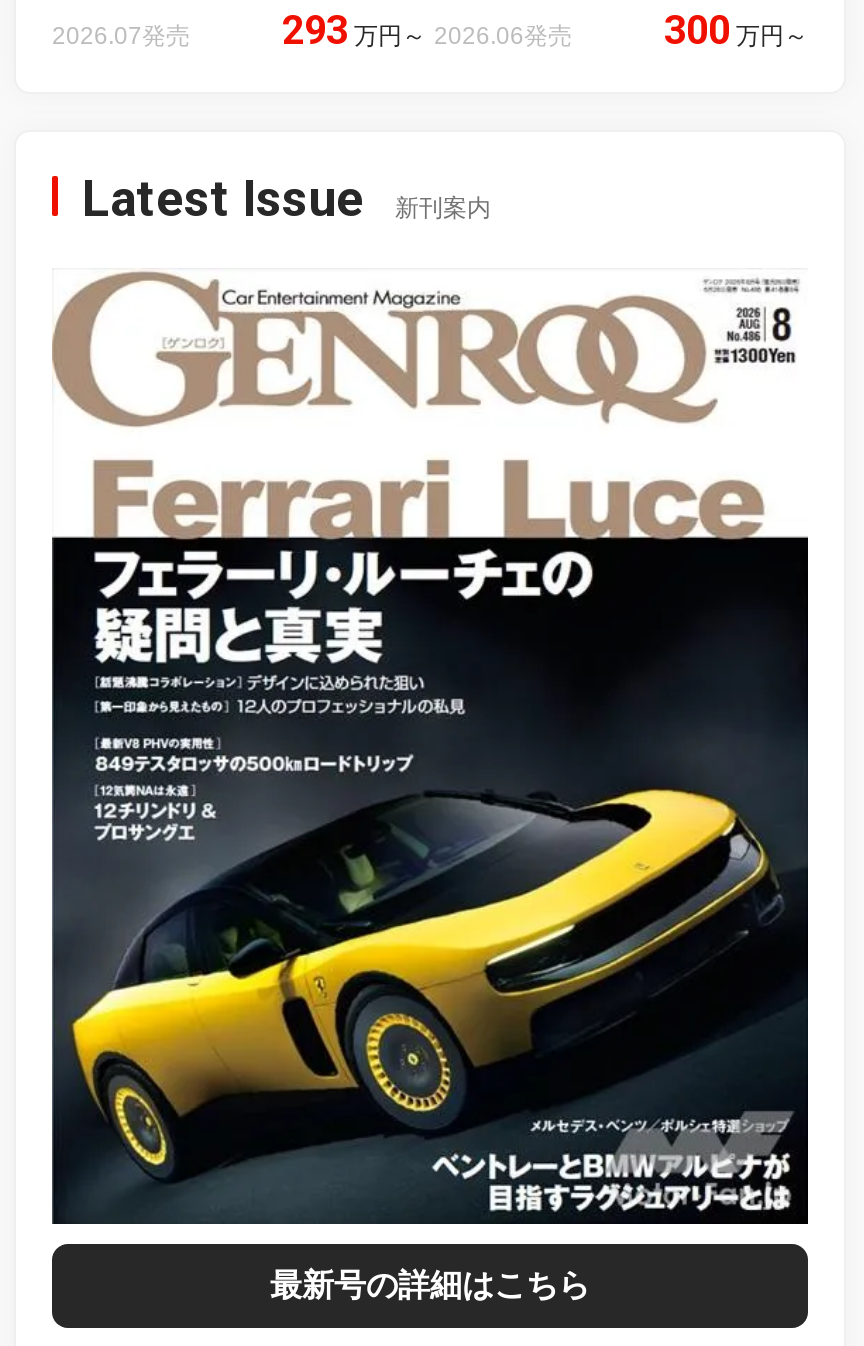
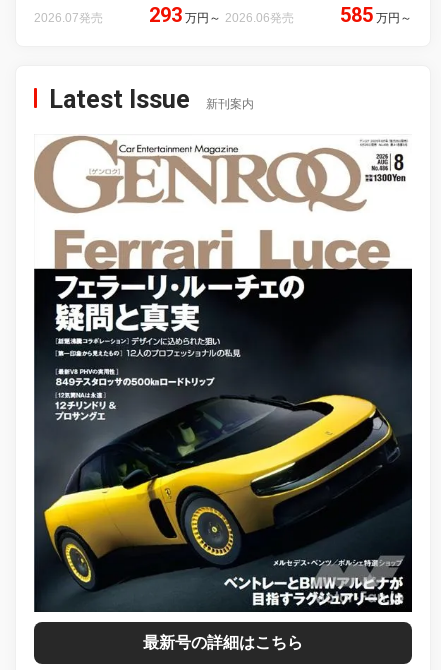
[664,7,808,55] 300万円～ -> [340,3,412,27] 585万円～

